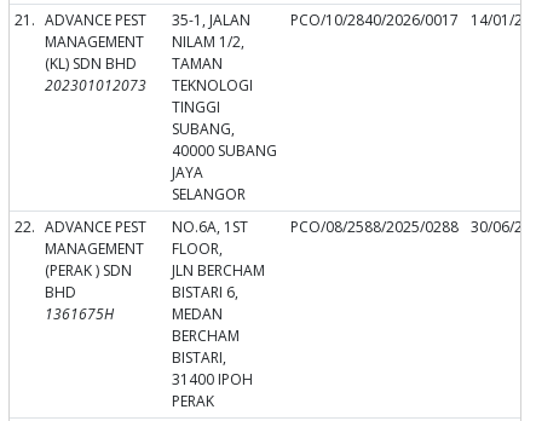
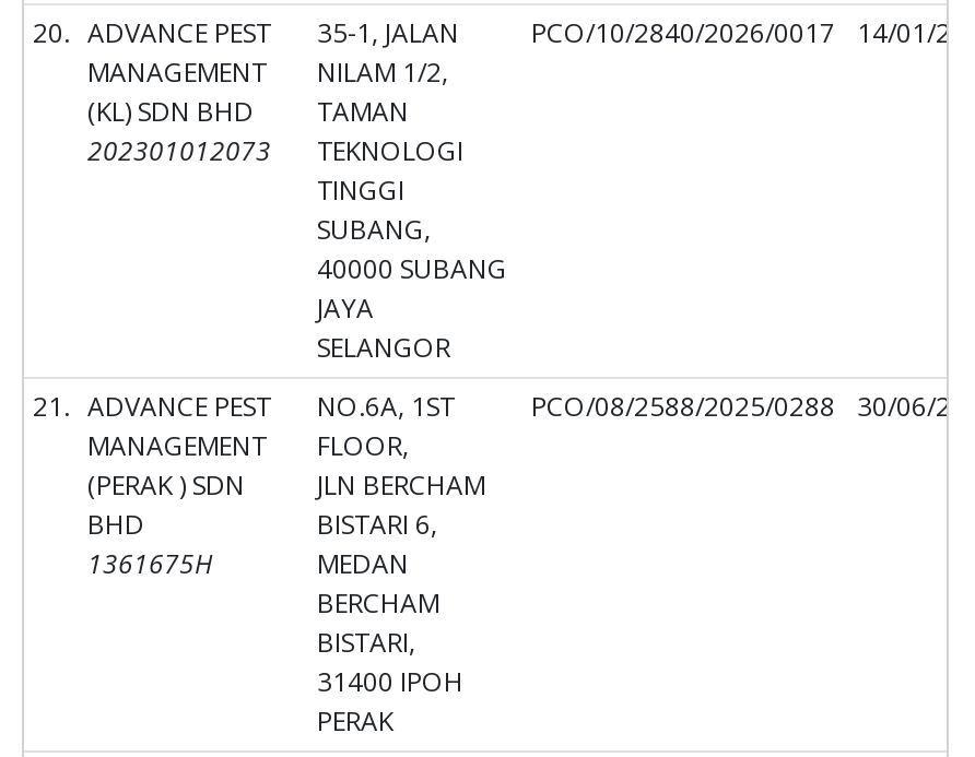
[15,10,146,30] 21. ADVANCE PEST -> [33,14,271,51] 20. ADVANCE PEST
[15,217,248,237] 22. ADVANCE PEST NO.6A, 1ST -> [33,388,455,425] 21. ADVANCE PEST NO.6A, 1ST

